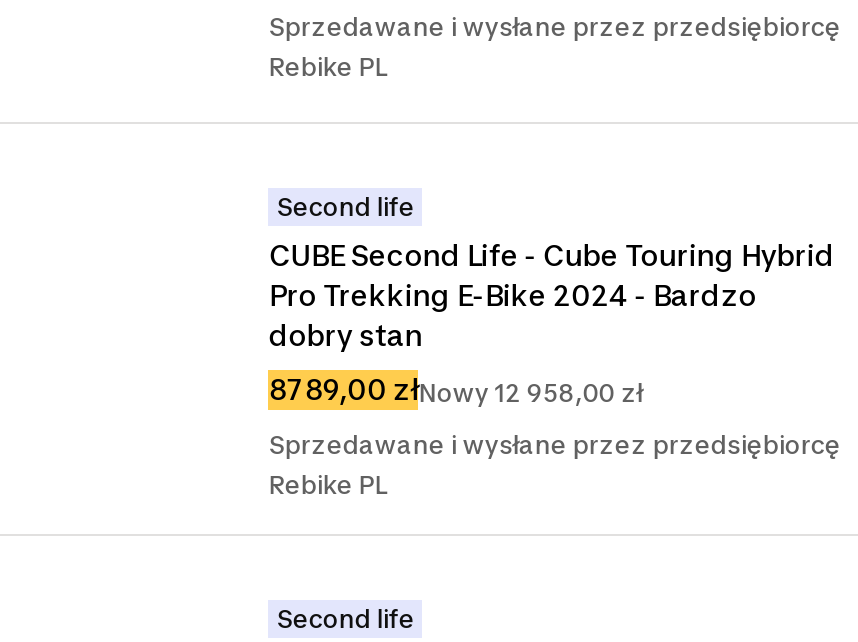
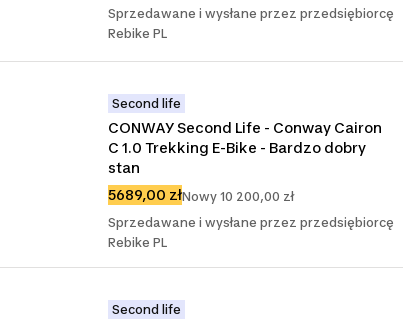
[269,238,835,352] CUBE Second Life - Cube Touring Hybrid | Pro Trekking E-Bike 2024 - Bardzo | dobry stan -> [108,119,382,176] CONWAY Second Life - Conway Cairon | C 1.0 Trekking E-Bike - Bardzo dobry | stan
[269,372,643,409] 8789,00 złNowy 12 958,00 zł -> [108,186,294,204] 5689,00 złNowy 10 200,00 zł

